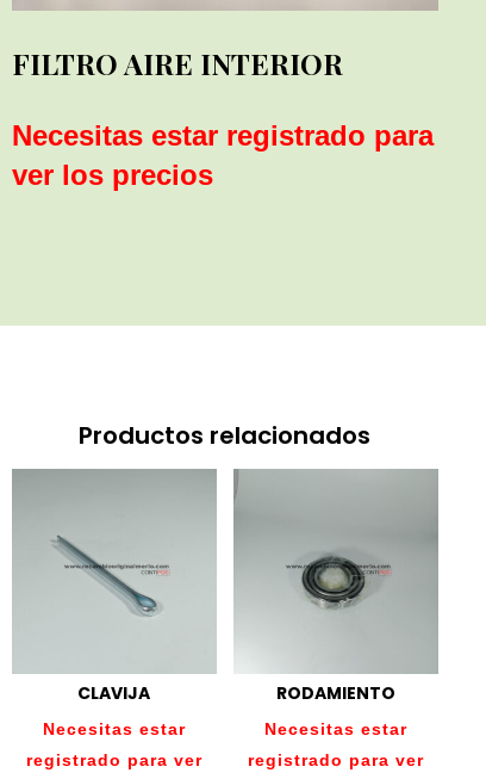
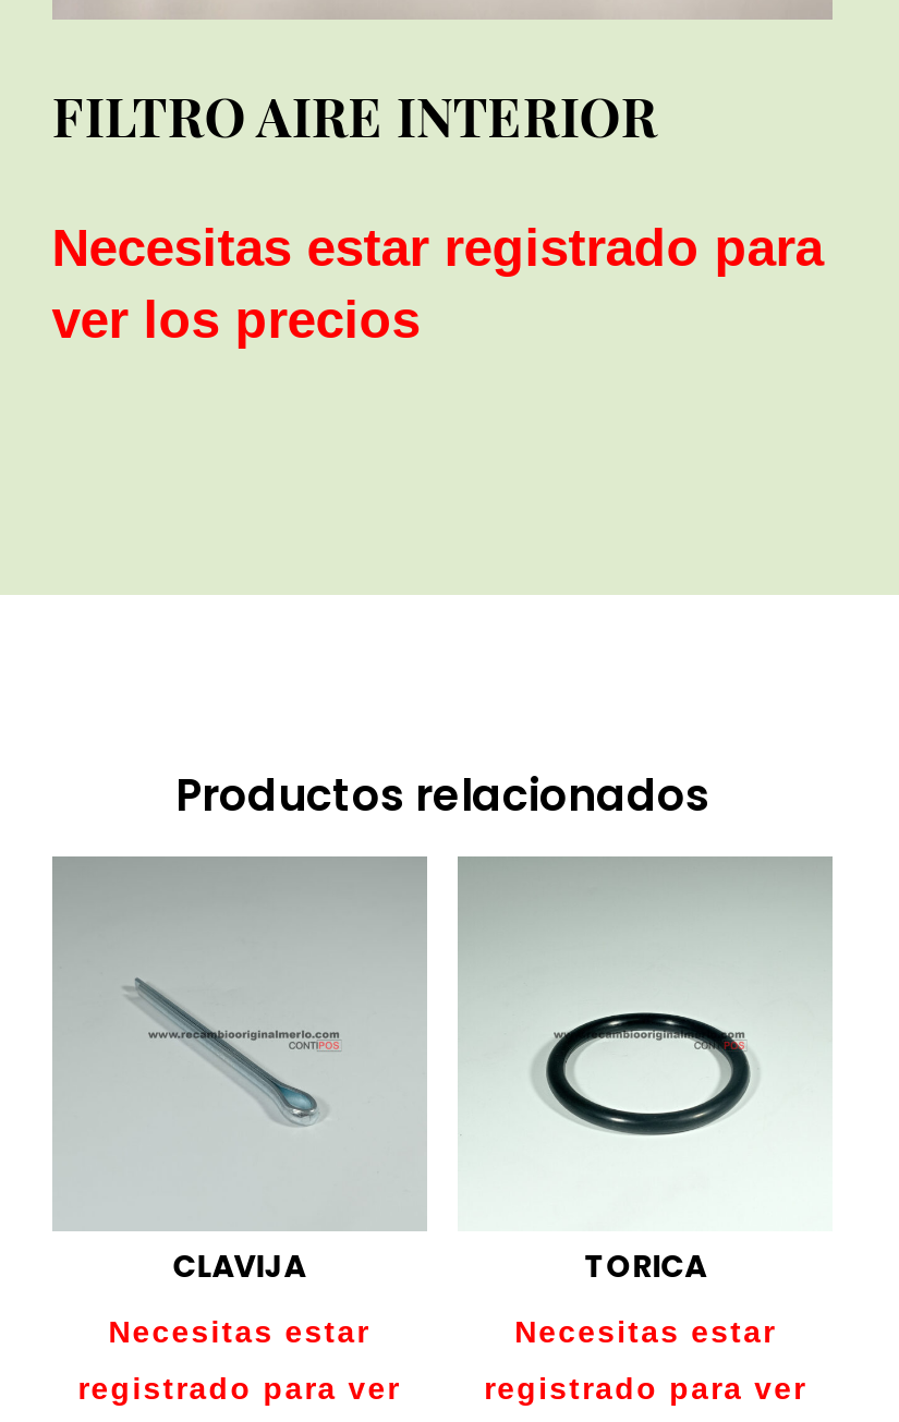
[235,482,438,706] [image] | RODAMIENTO -> [462,900,830,1289] [image] | TORICA

